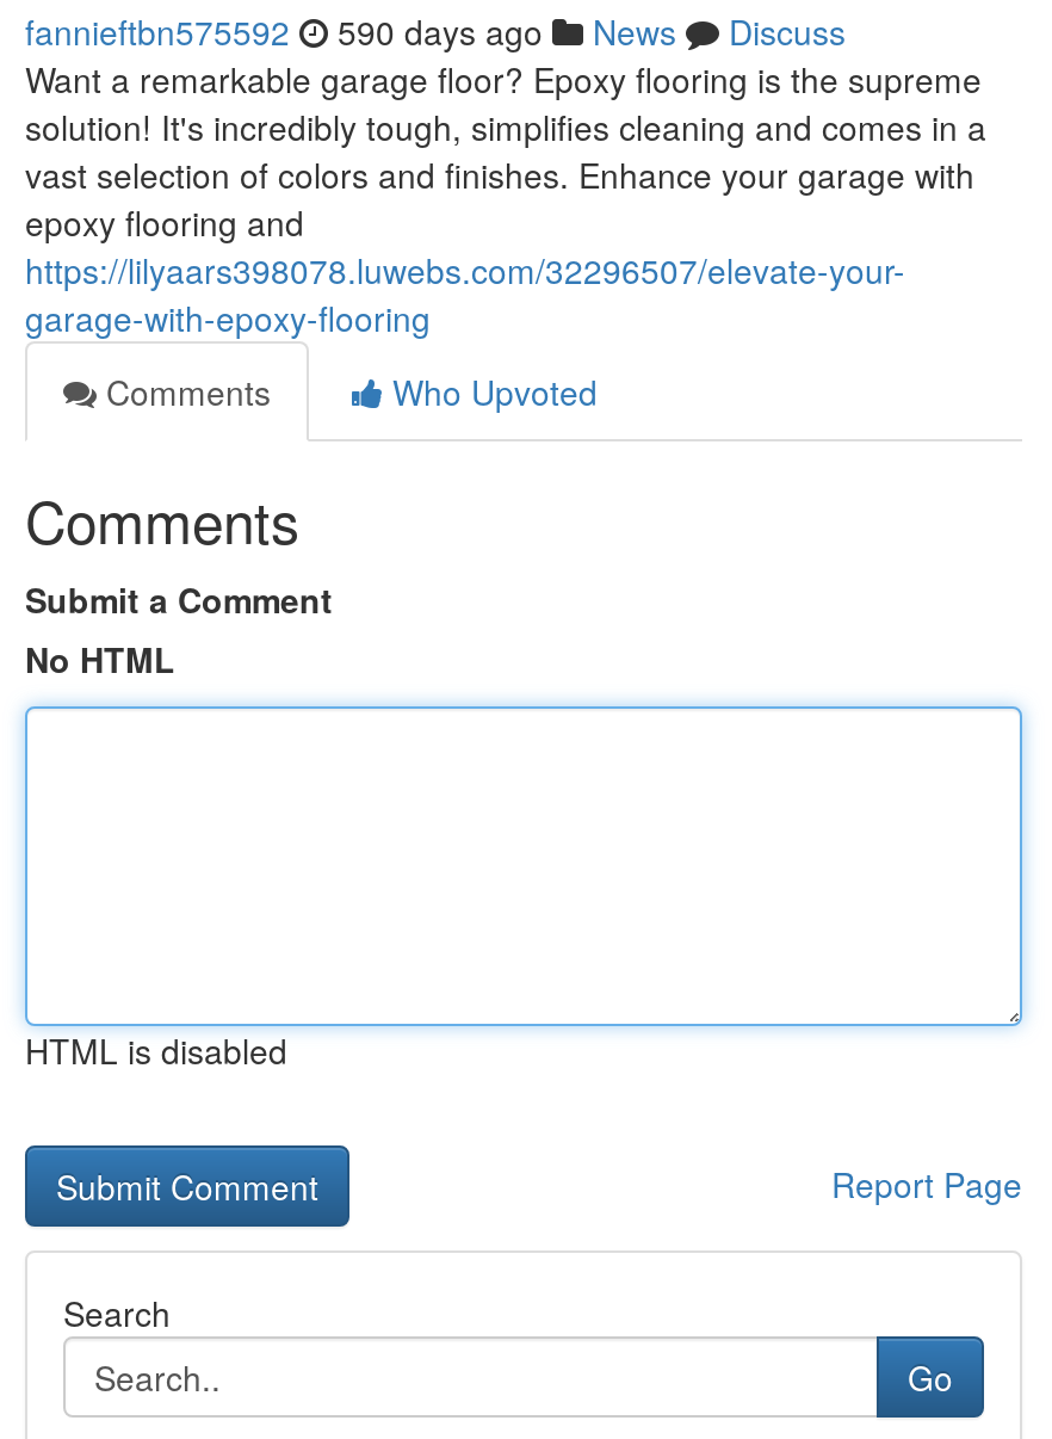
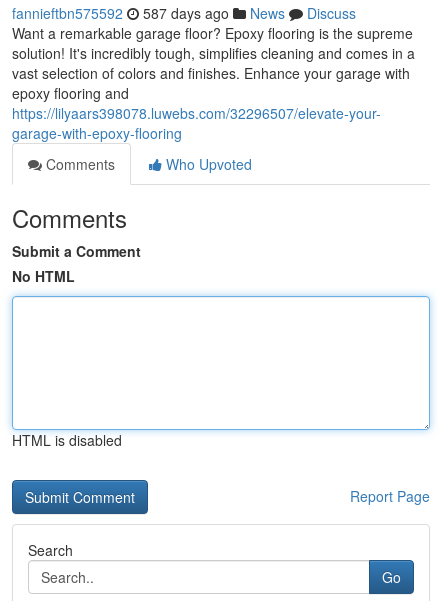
[25,7,846,55] fannieftbn575592 590 days ago News Discuss -> [12,3,356,23] fannieftbn575592 587 days ago News Discuss

